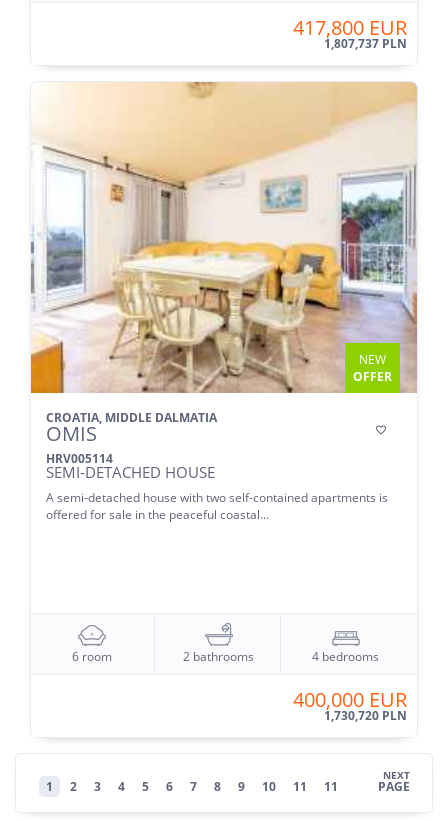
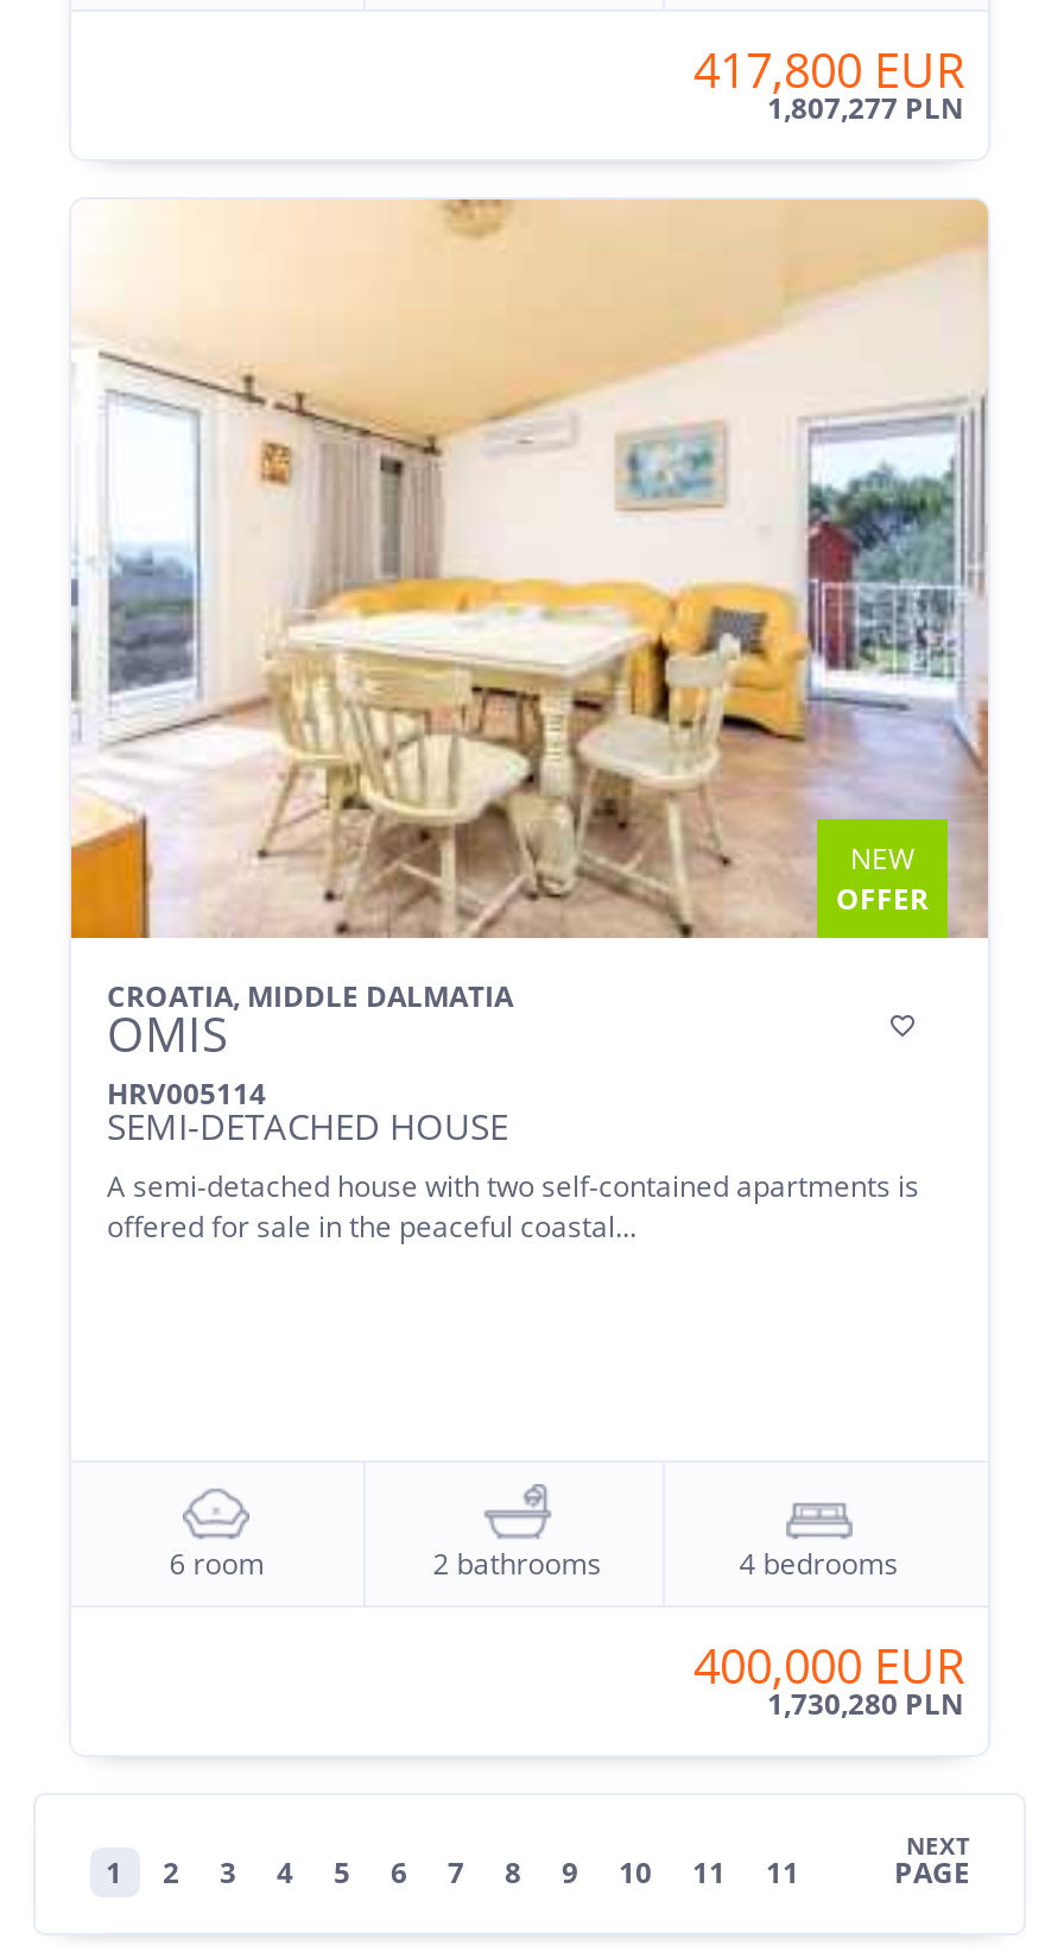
[324,35,407,52] 1,807,737 PLN -> [767,87,964,127] 1,807,277 PLN
[324,707,407,724] 1,730,720 PLN -> [767,1684,964,1725] 1,730,280 PLN

